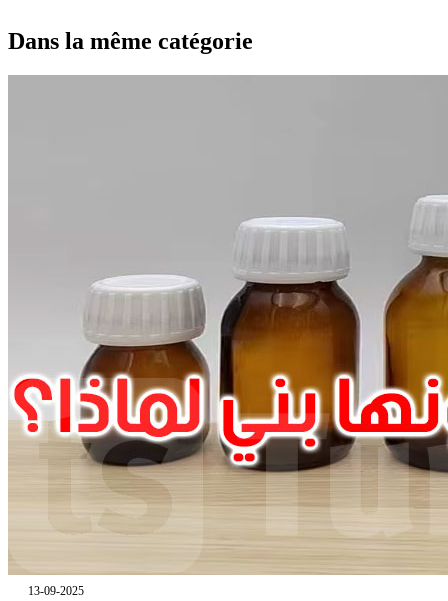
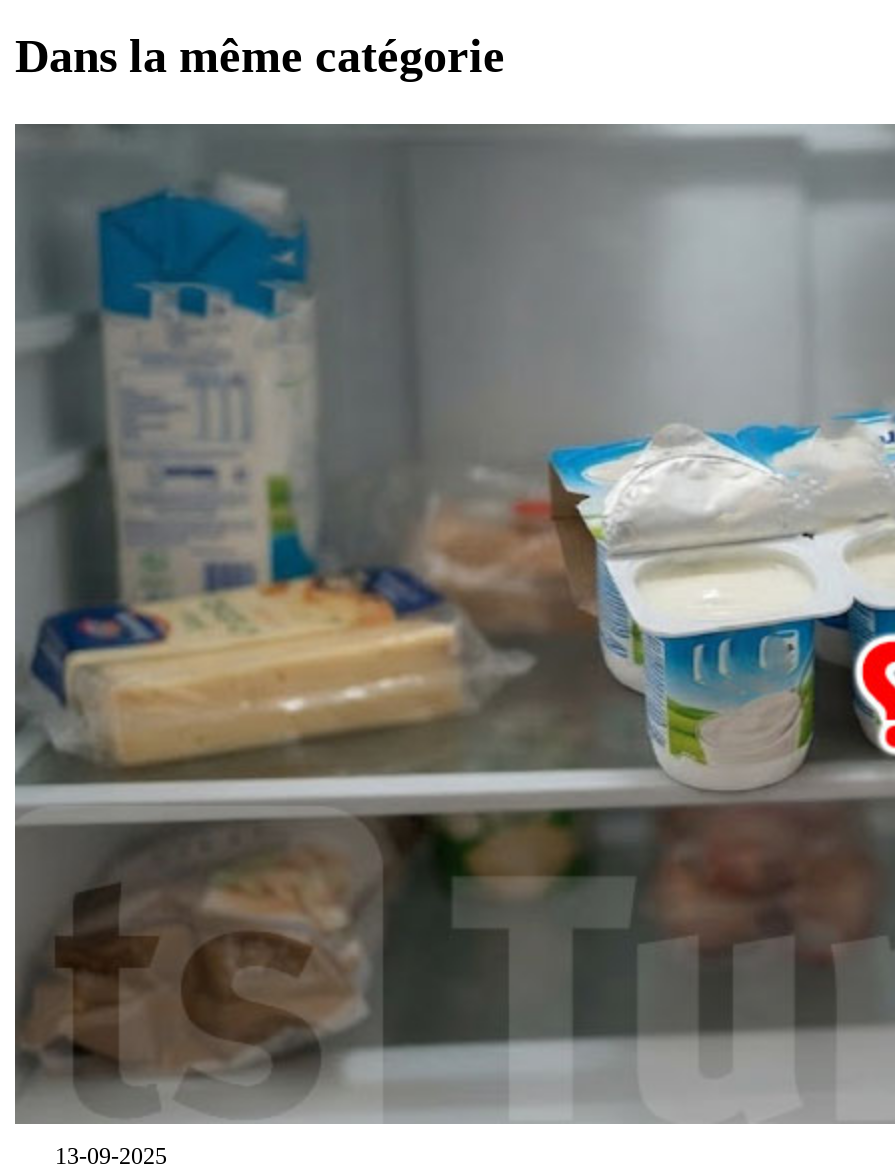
[9,76,445,575] [image] -> [13,124,889,1124] [image]

